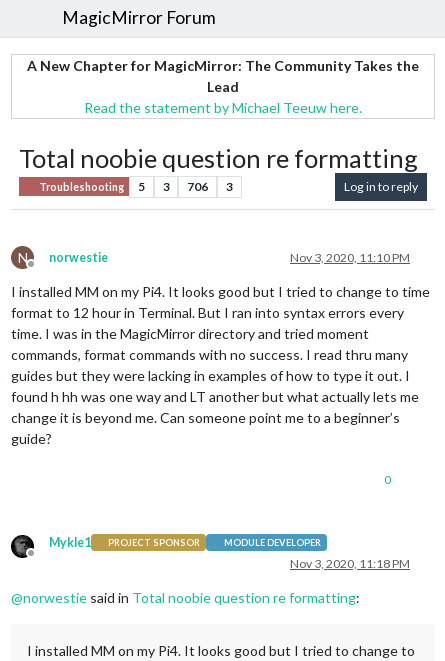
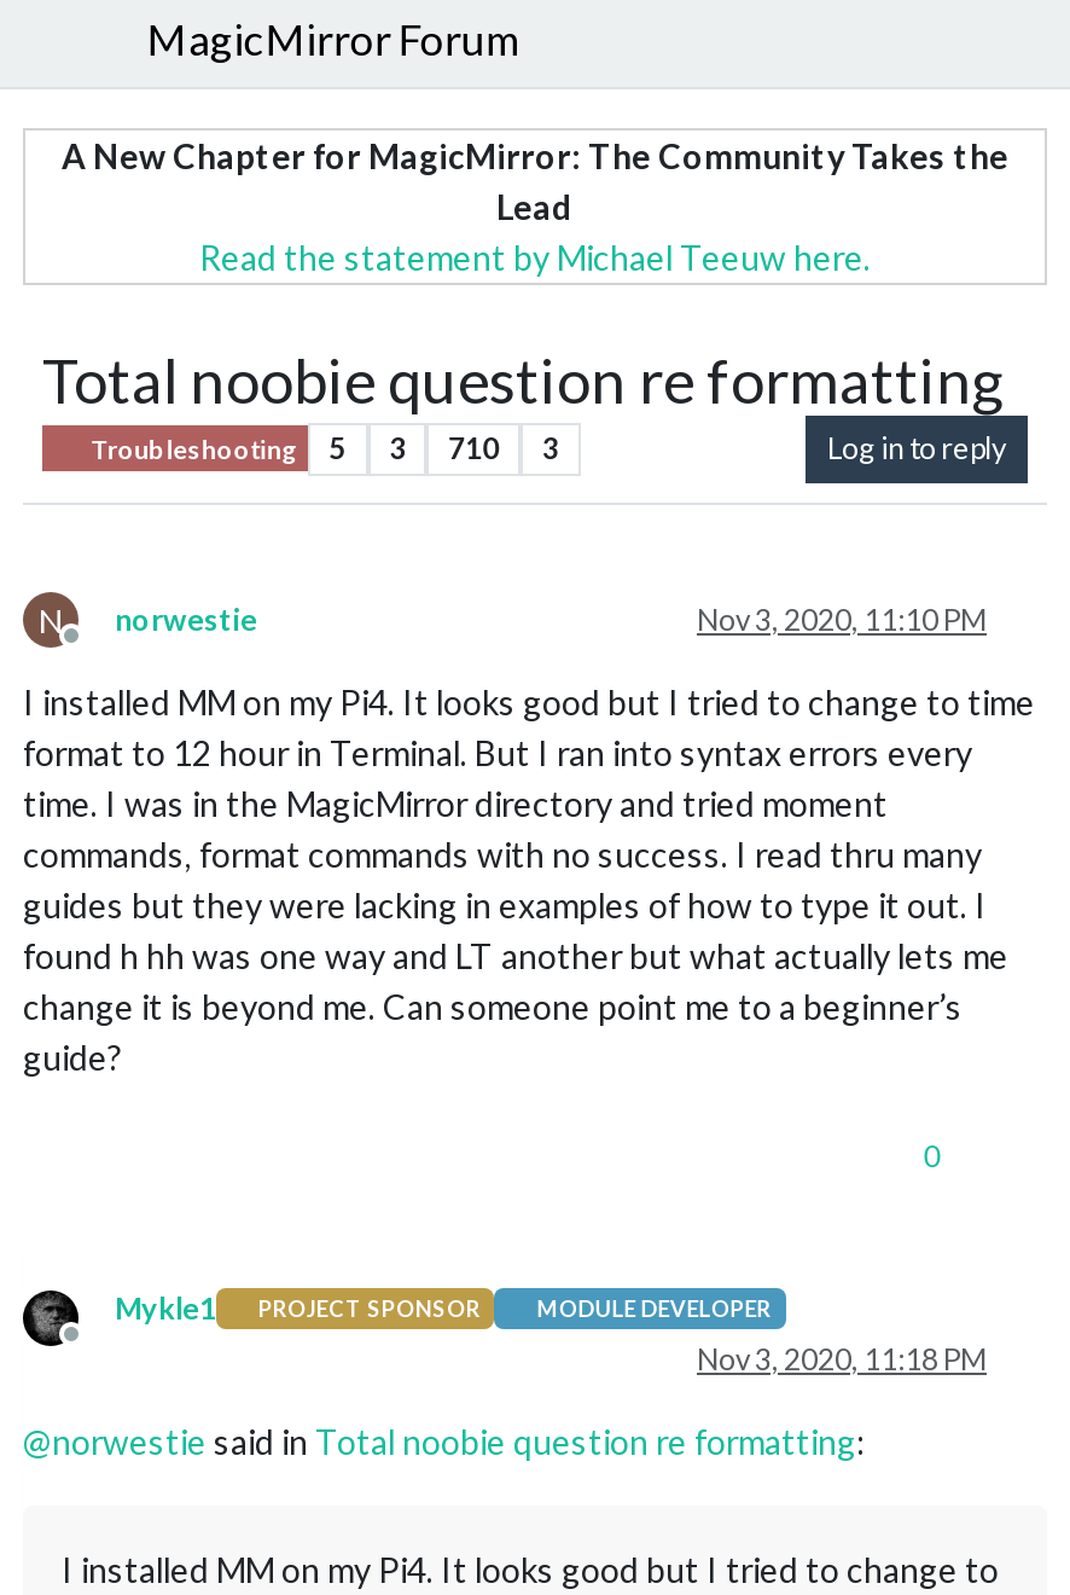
[37,179,233,194] Troubleshooting 5 3 706 3 -> [86,430,558,466] Troubleshooting 5 3 710 3

